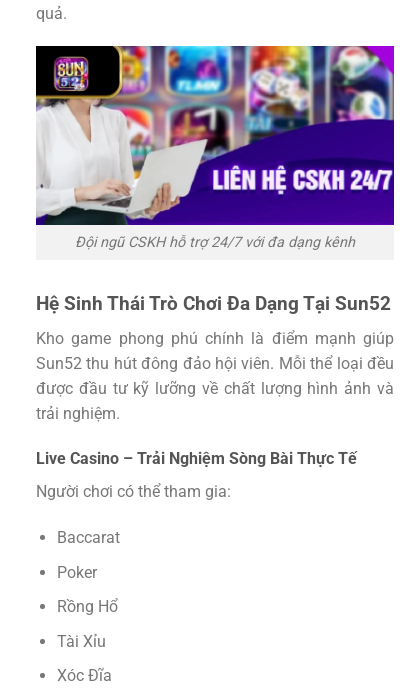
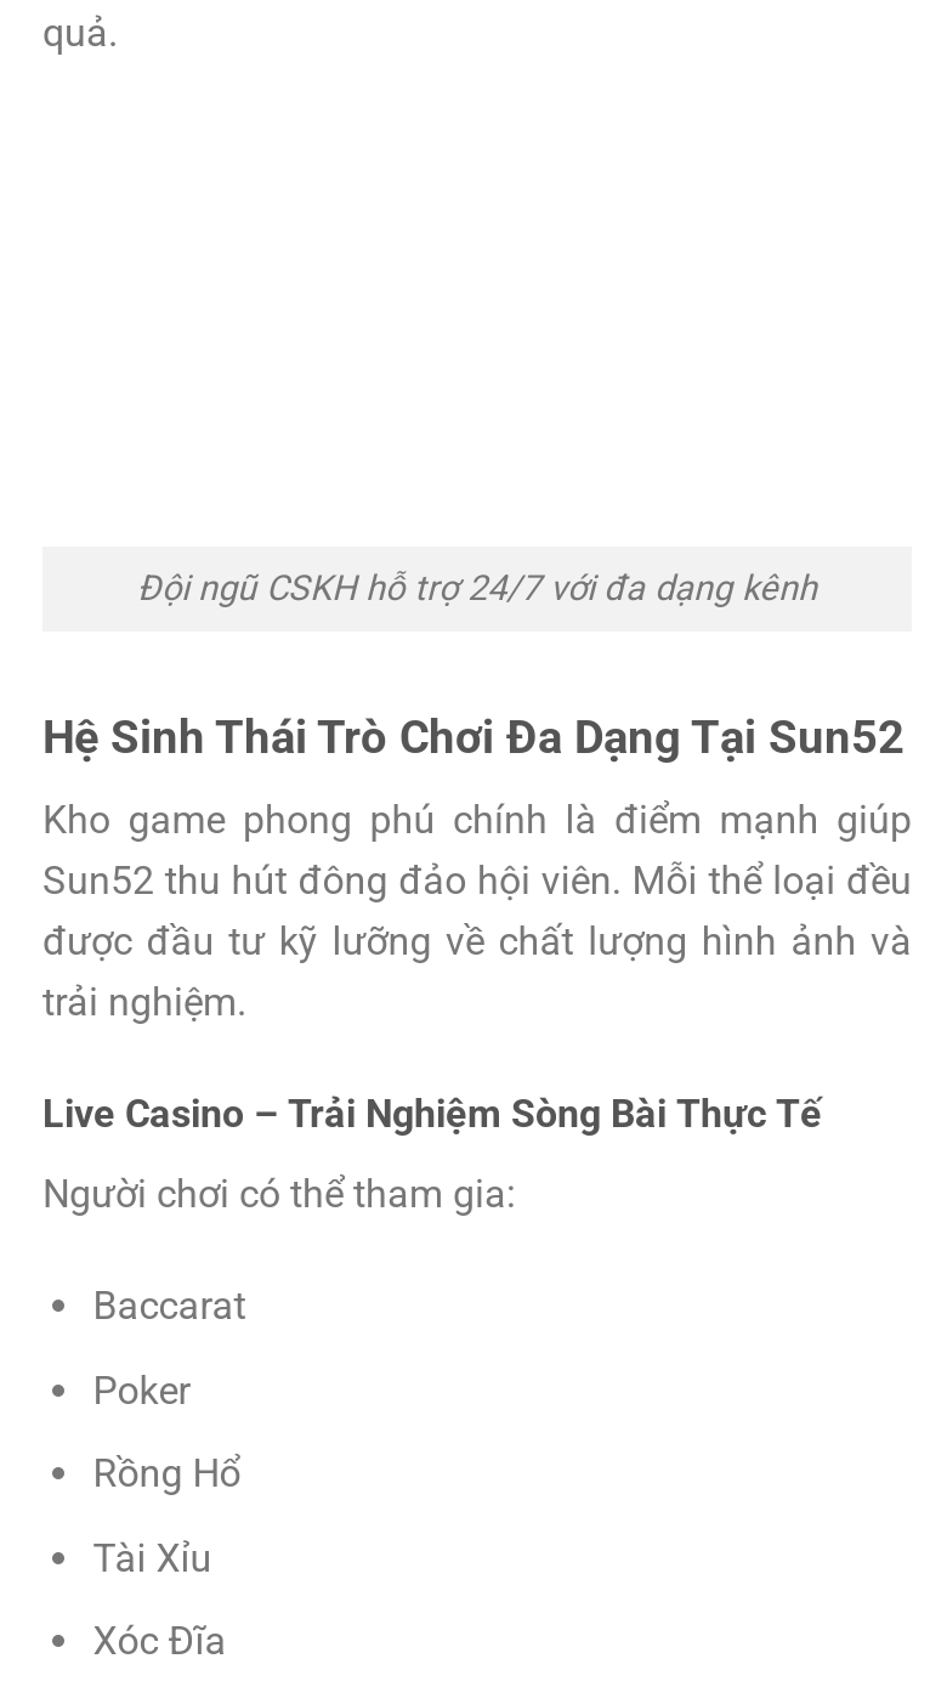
[35,45,395,226] [image] -> none

